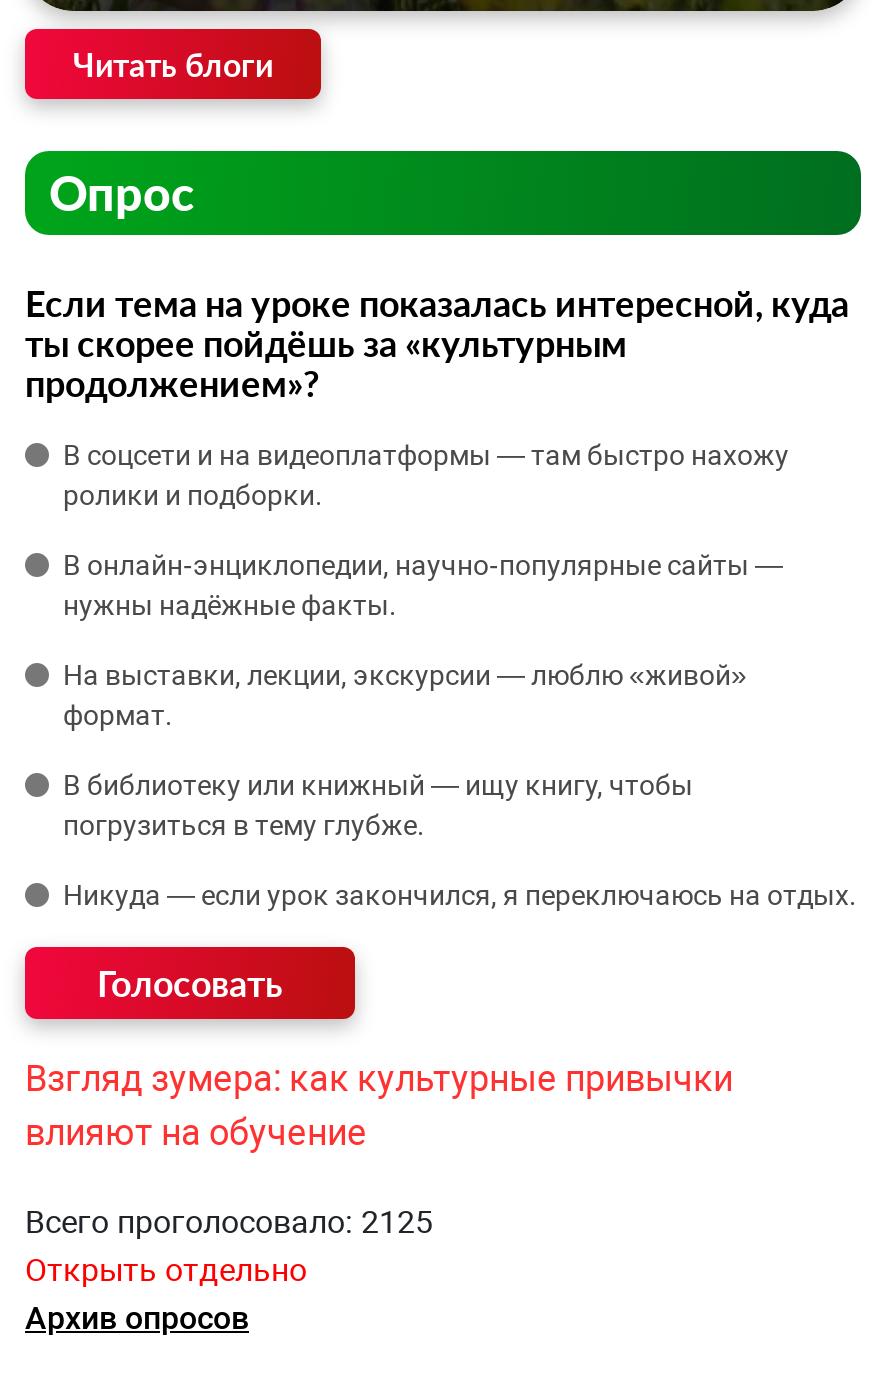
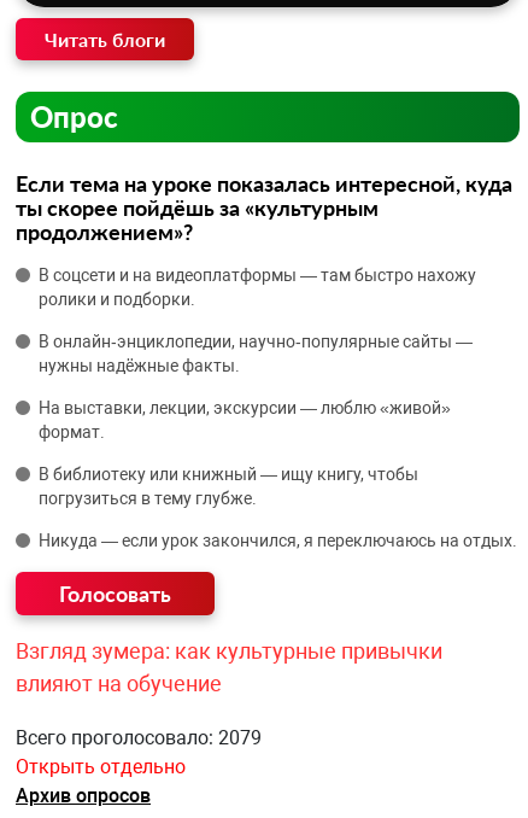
[25,1204,433,1242] Всего проголосовало: 2125 -> [16,726,262,749] Всего проголосовало: 2079

